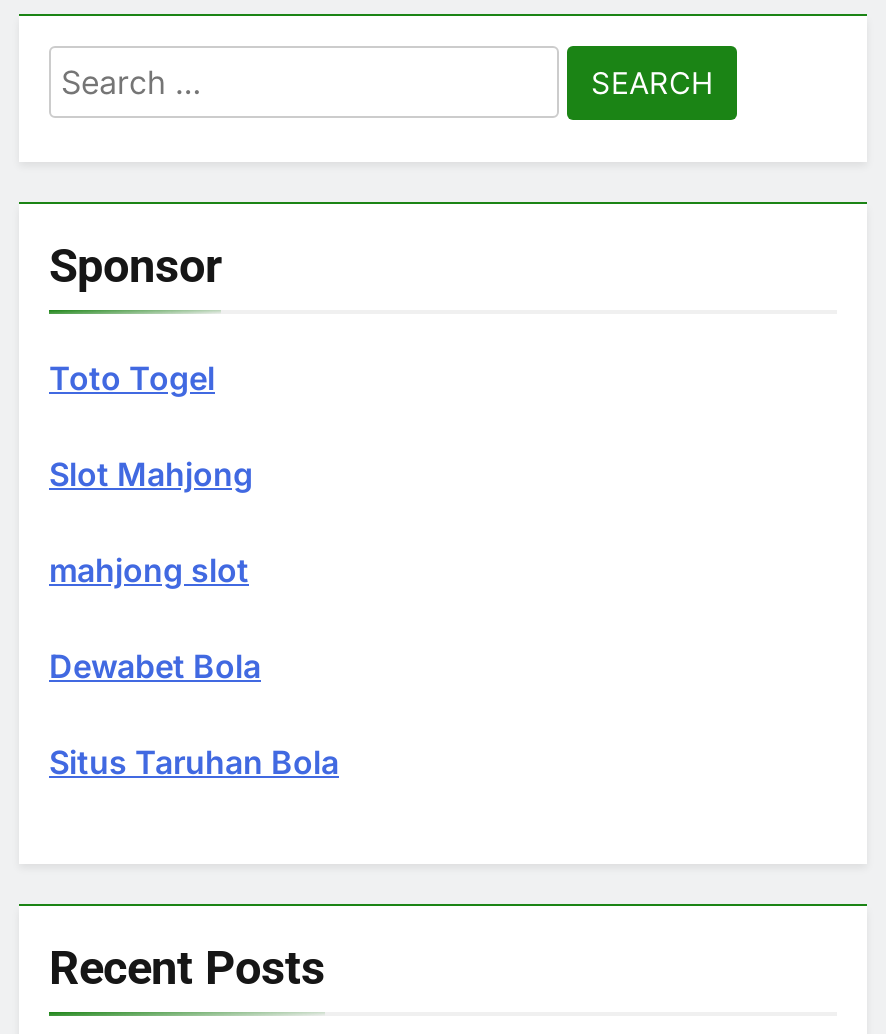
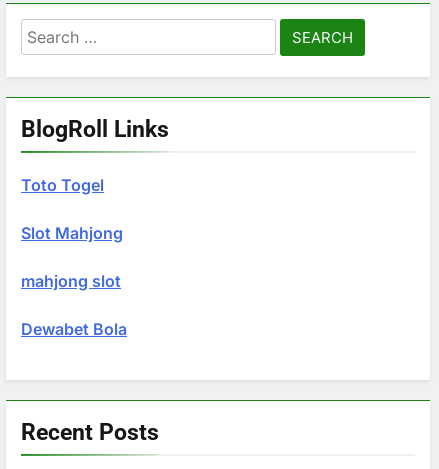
[49,238,221,294] Sponsor -> [21,115,169,143] BlogRoll Links
[49,742,339,782] Situs Taruhan Bola -> none

